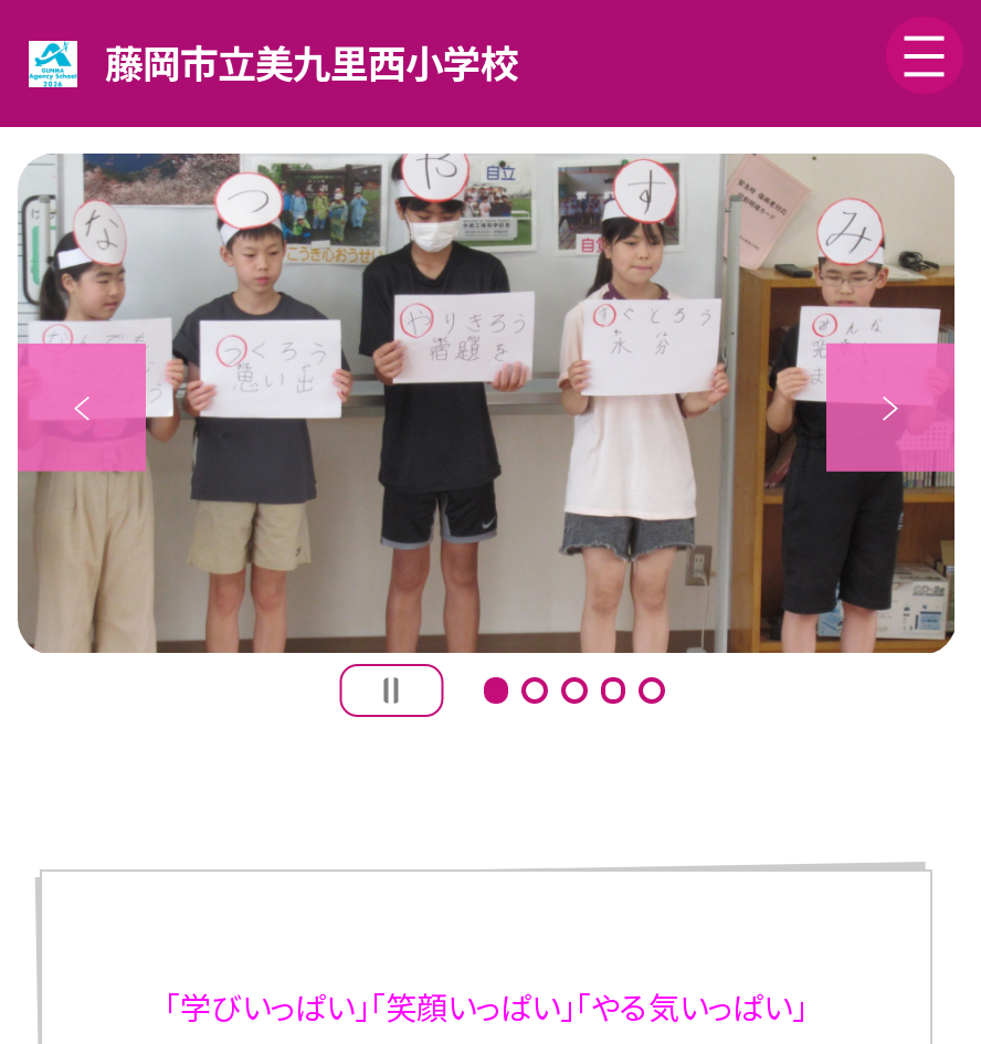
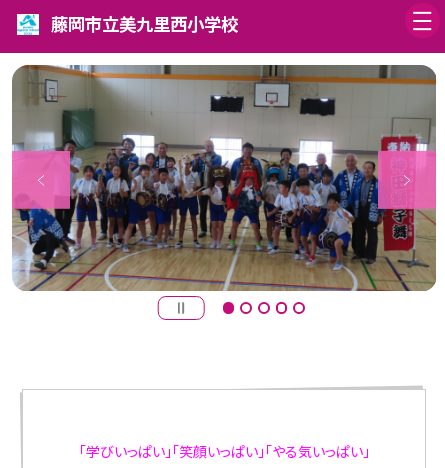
[15,151,954,653] [image] -> [12,64,436,292] [image]

